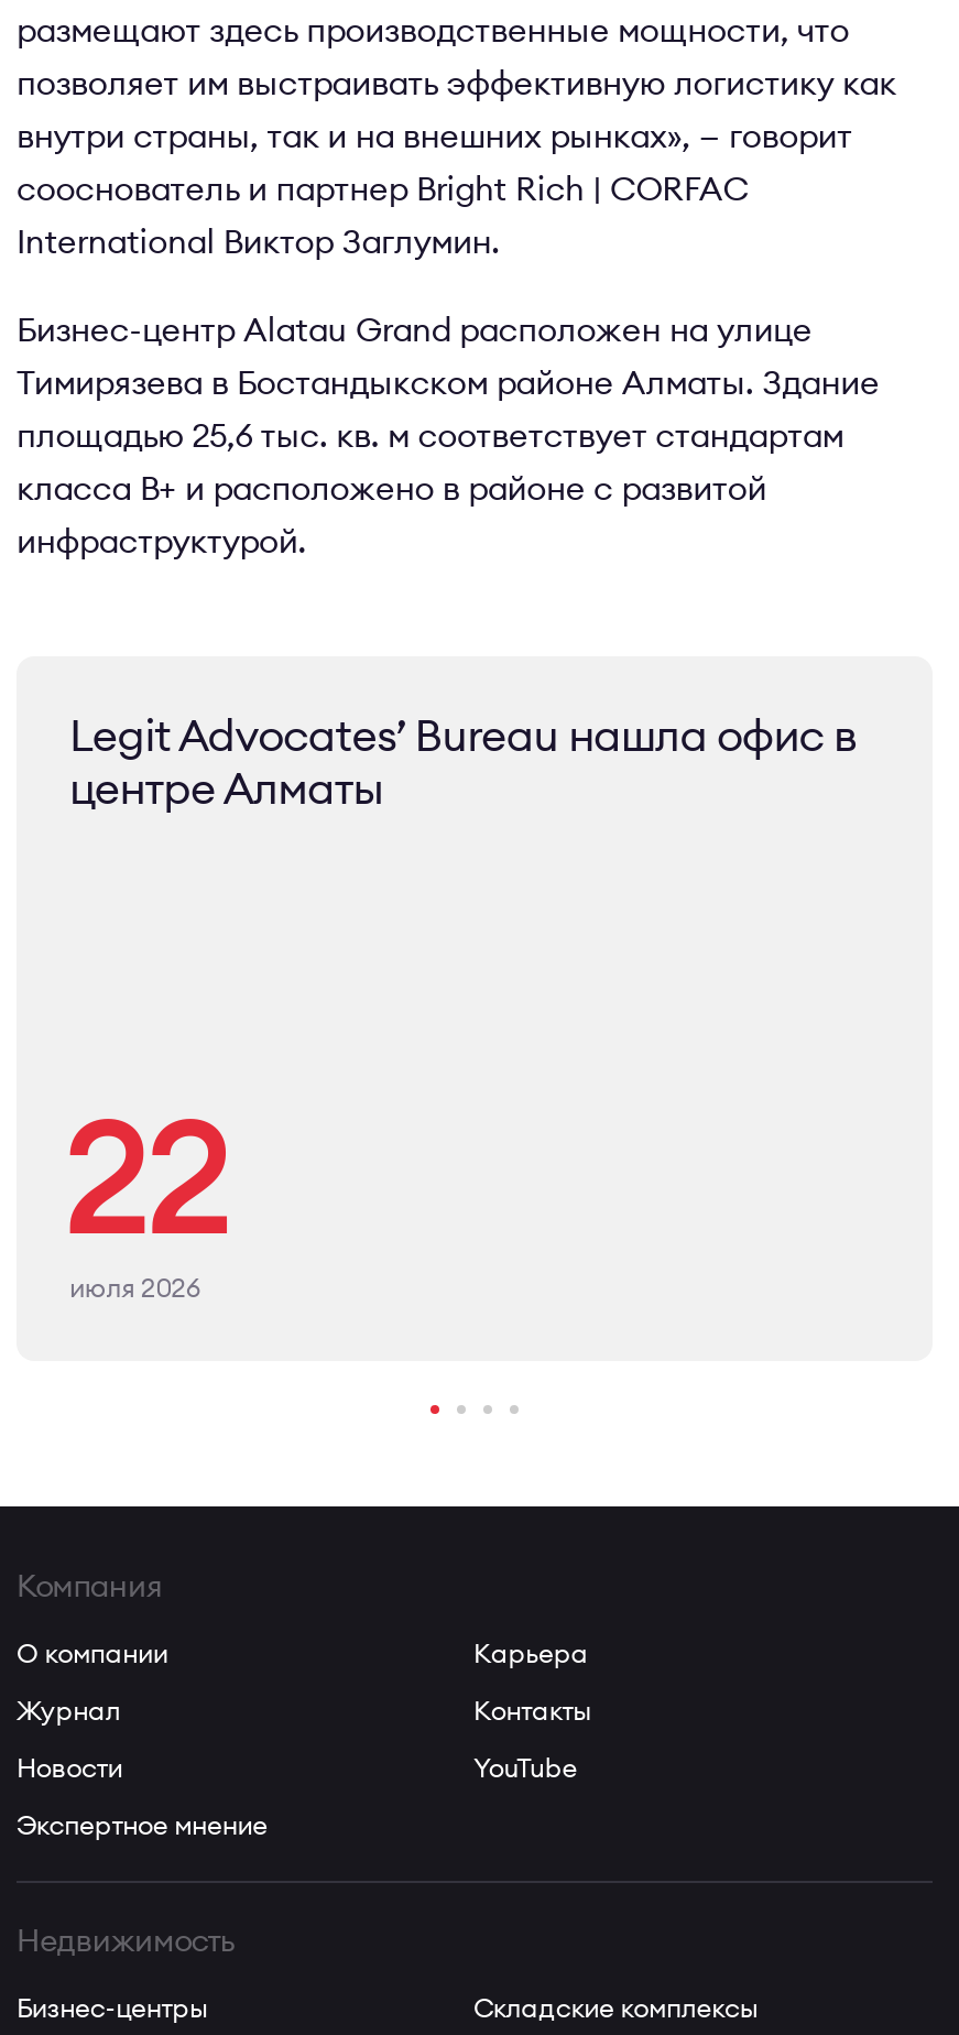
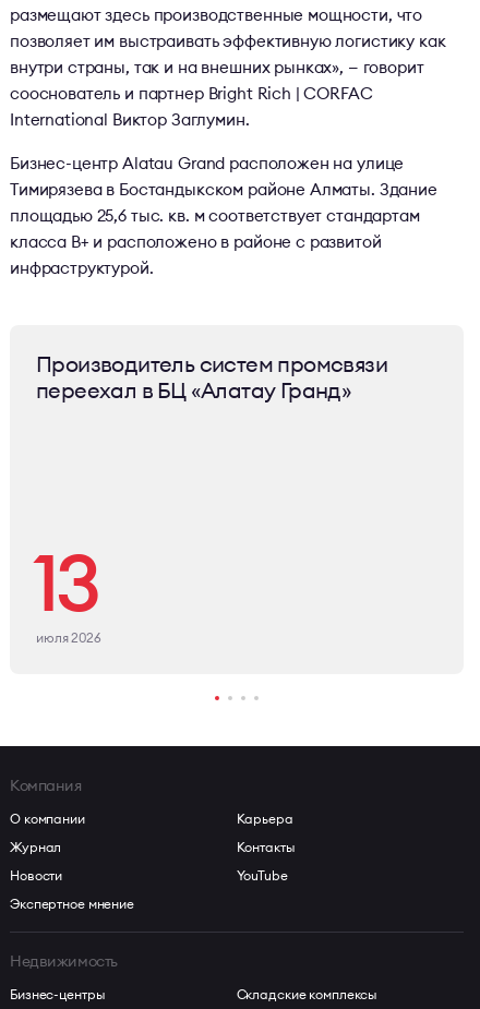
[69,706,856,814] Legit Advocates’ Bureau нашла офис в | центре Алматы -> [36,350,387,403] Производитель систем промcвязи | переехал в БЦ «Алатау Гранд»
[63,1074,227,1274] 22 -> [33,532,98,631] 13

